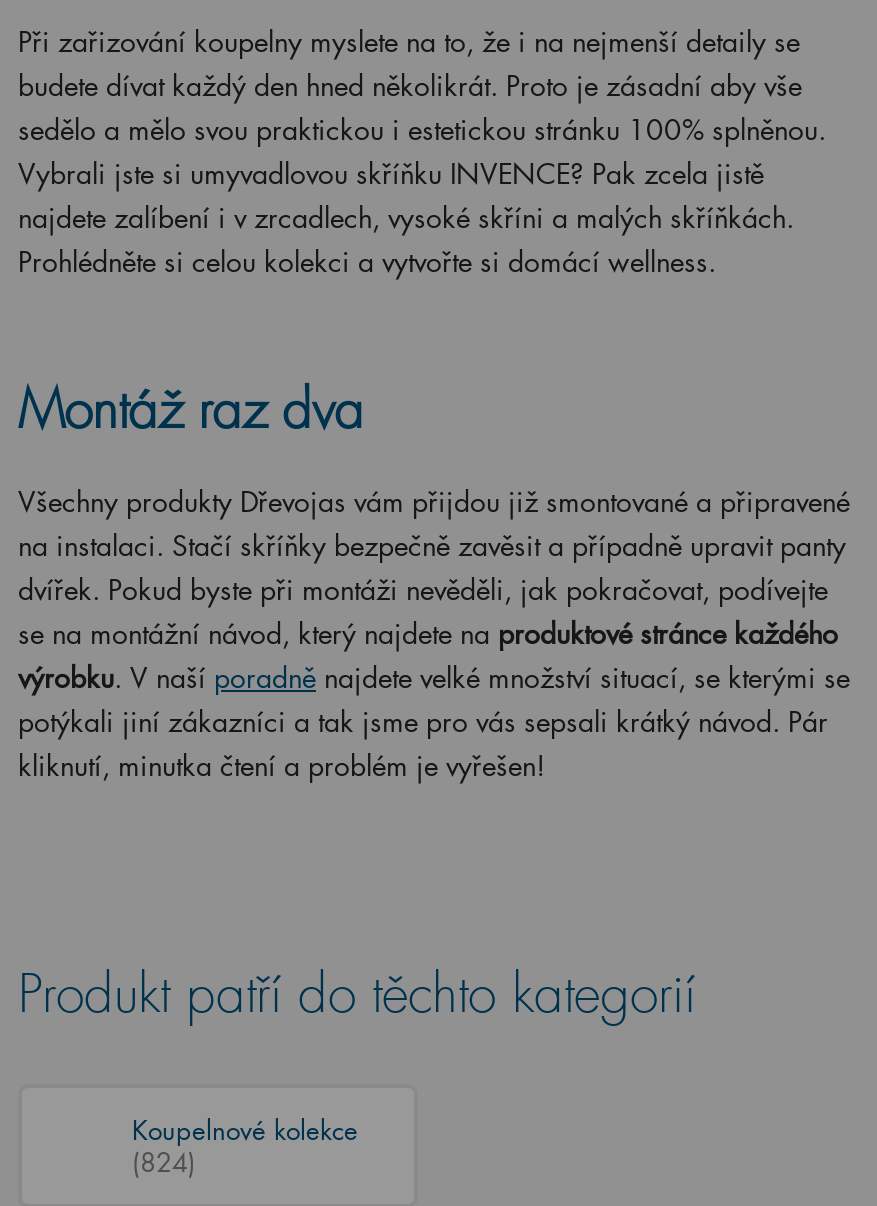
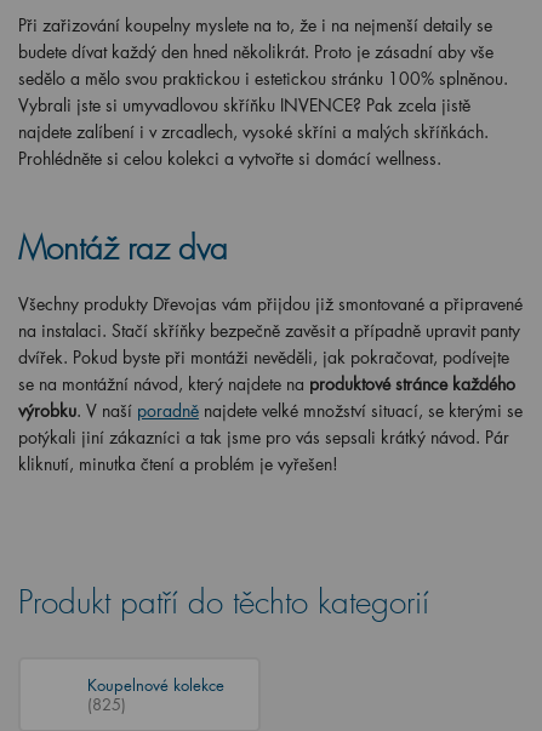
[132,1144,196,1178] (824) -> [87,693,126,714] (825)

